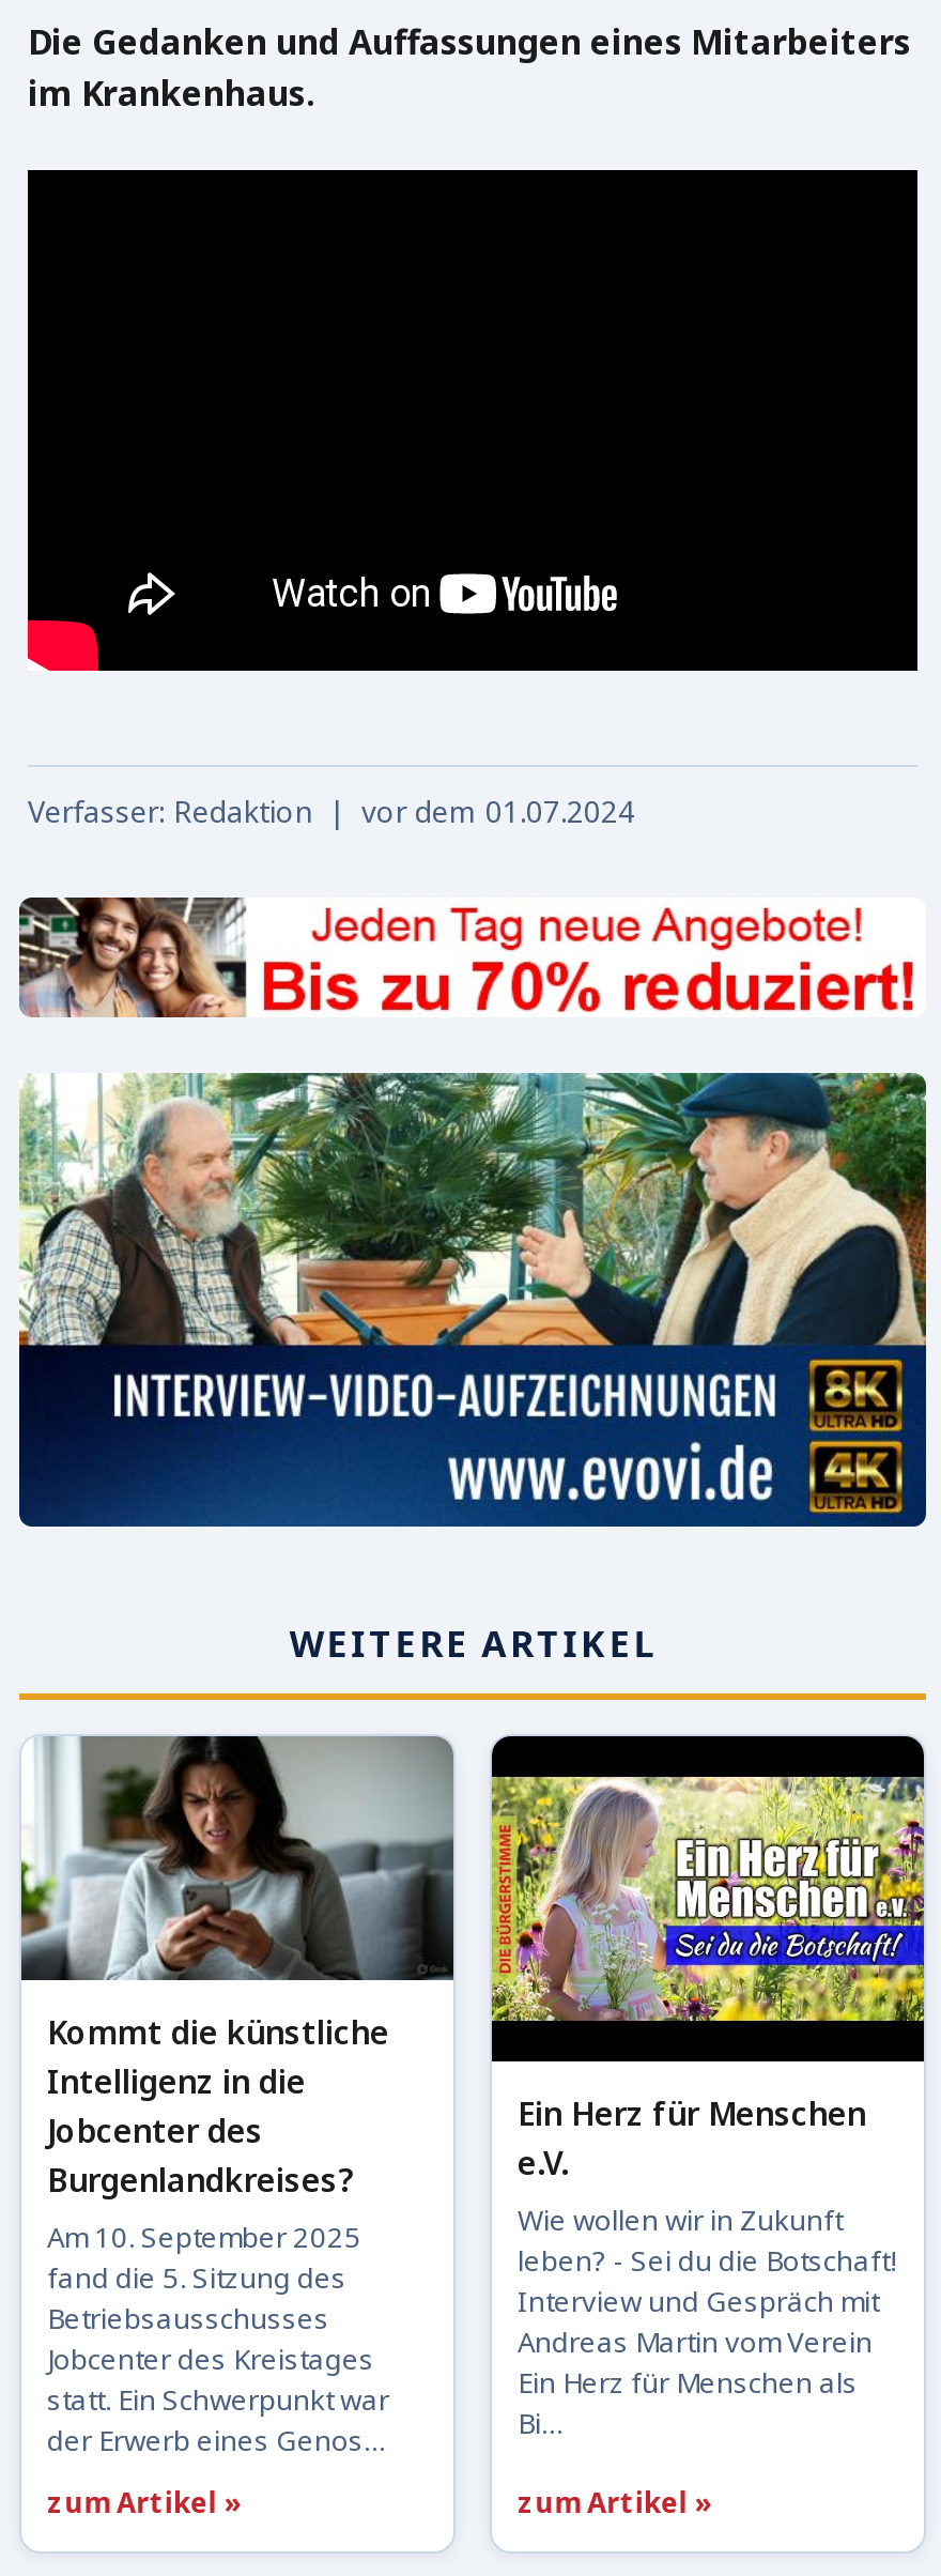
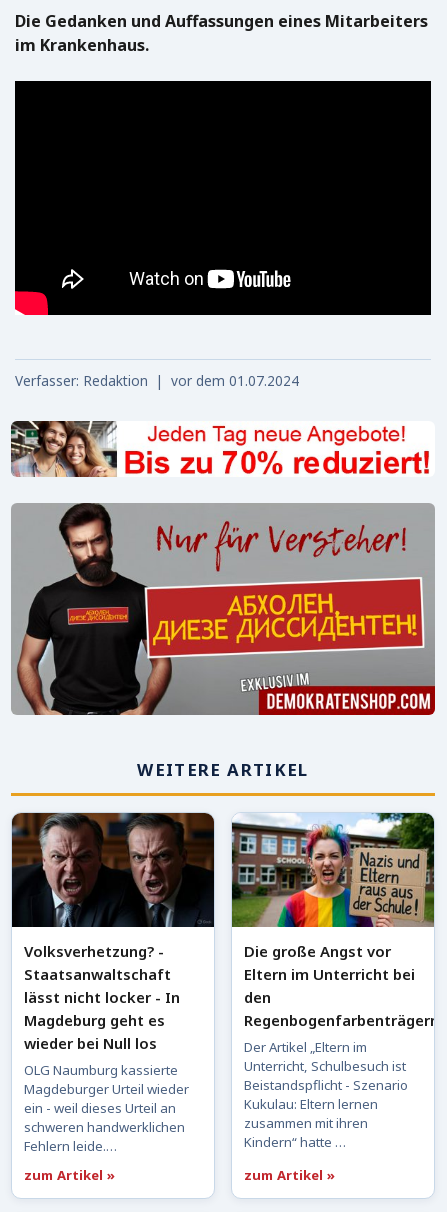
[17,1073,928,1529] [image] -> [11,502,436,716] [image]
[19,1734,456,2459] [image] | Kommt die künstliche | Intelligenz in die | Jobcenter des | Burgenlandkreises? | Am 10. September 2025 | fand die 5. Sitzung des | Betriebsausschusses | Jobcenter des Kreistages | statt. Ein Schwerpunkt war | der Erwerb eines Genos… -> [11,812,214,1155] [image] | Volksverhetzung? - | Staatsanwaltschaft | lässt nicht locker - In | Magdeburg geht es | wieder bei Null los | OLG Naumburg kassierte | Magdeburger Urteil wieder | ein - weil dieses Urteil an | schweren handwerklichen | Fehlern leide.…
[490,1734,926,2441] [image] | Ein Herz für Menschen | e.V. | Wie wollen wir in Zukunft | leben? - Sei du die Botschaft! | Interview und Gespräch mit | Andreas Martin vom Verein | Ein Herz für Menschen als | Bi… -> [231,812,439,1151] [image] | Die große Angst vor | Eltern im Unterricht bei | den | Regenbogenfarbenträgern | Der Artikel „Eltern im | Unterricht, Schulbesuch ist | Beistandspflicht - Szenario | Kukulau: Eltern lernen | zusammen mit ihren | Kindern“ hatte …

